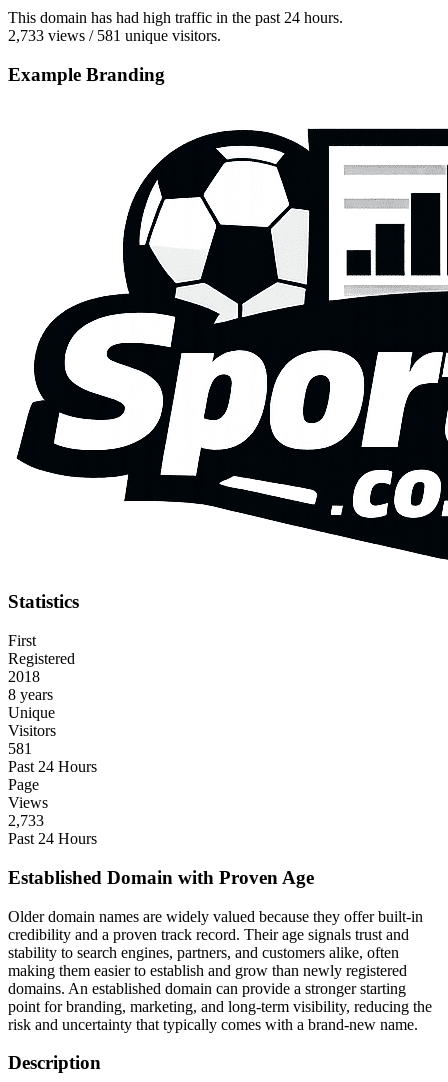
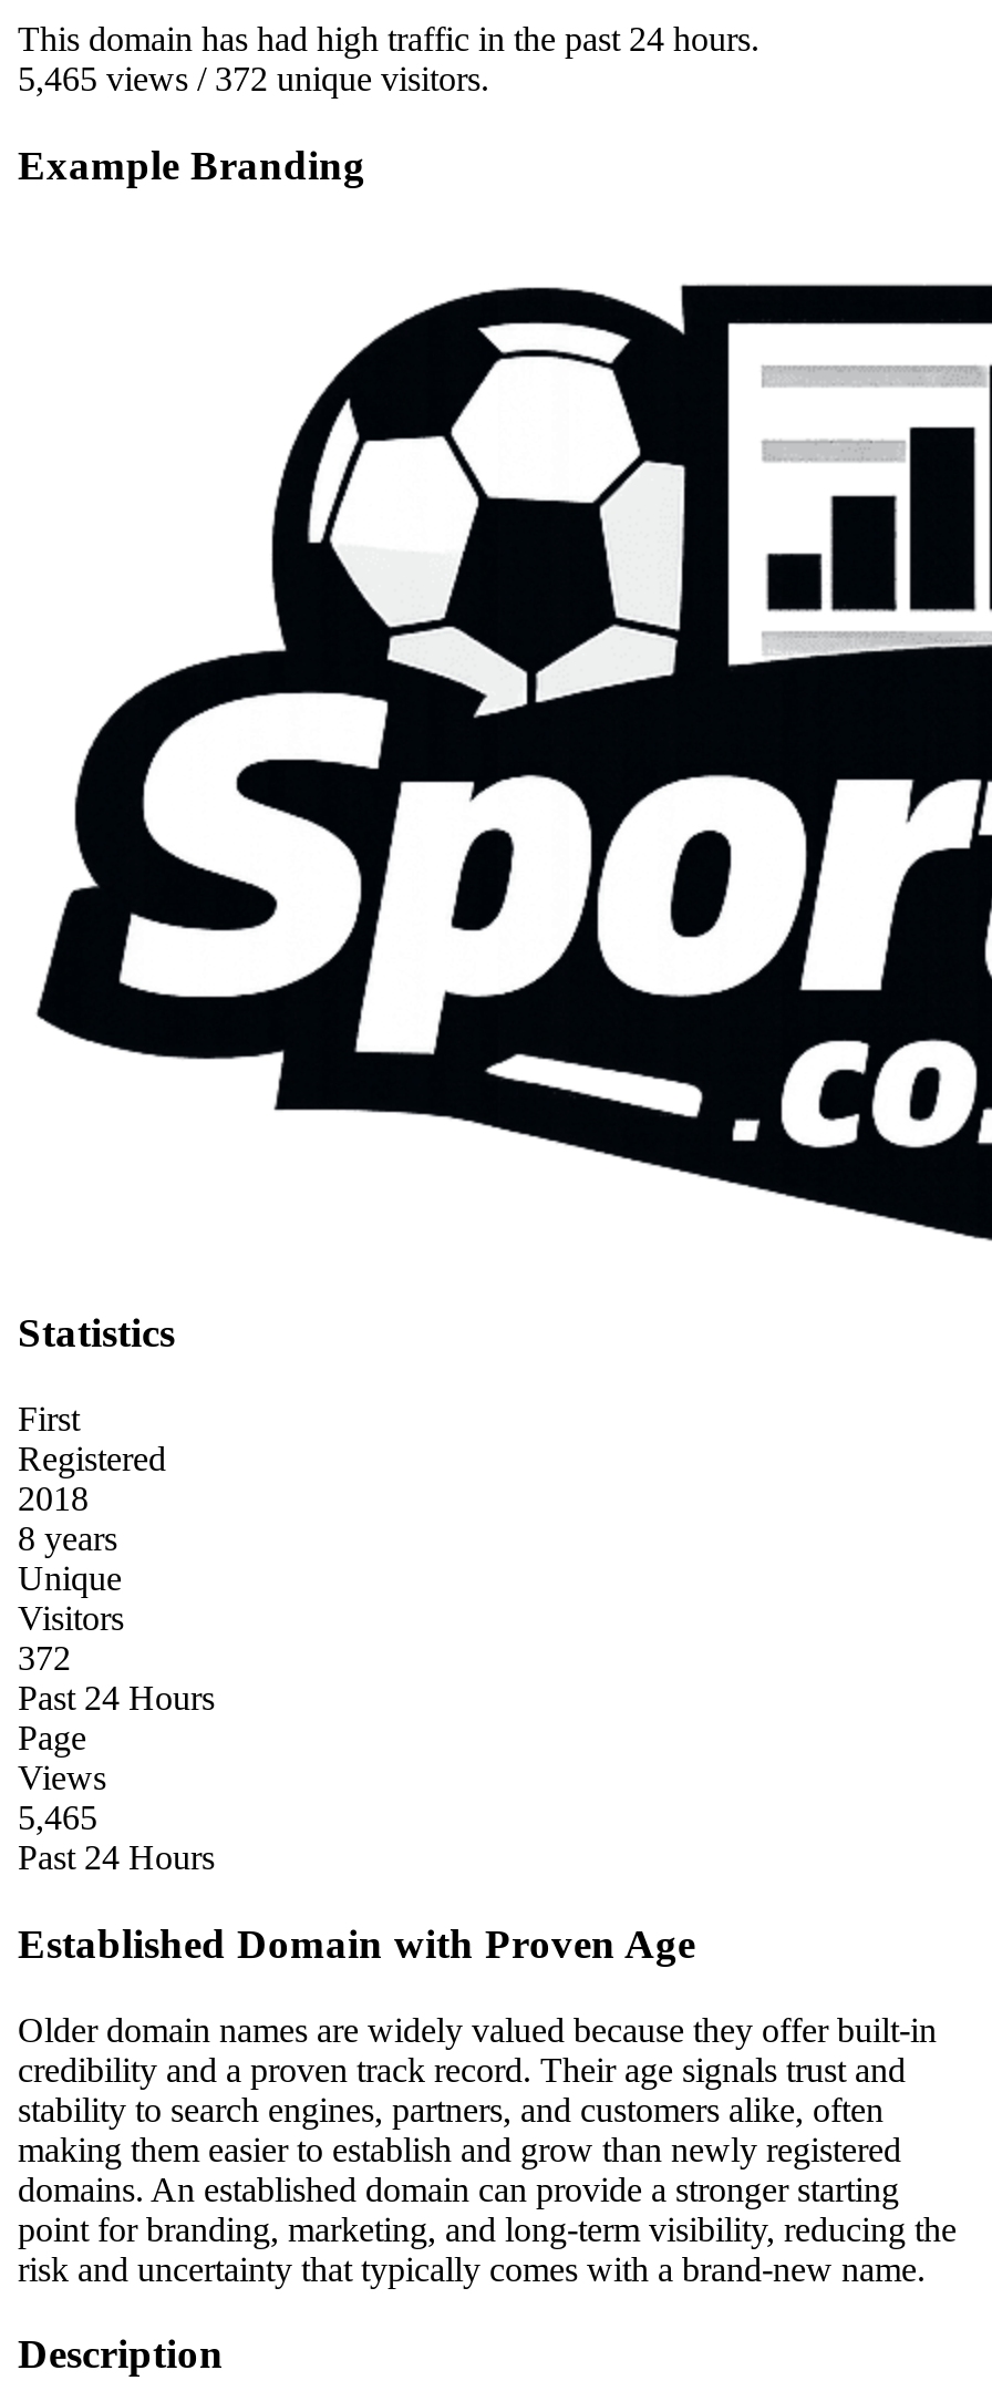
[8,27,221,44] 2,733 views / 581 unique visitors. -> [18,60,489,98] 5,465 views / 372 unique visitors.
[8,740,32,757] 581 -> [18,1639,71,1677] 372
[8,812,44,829] 2,733 -> [18,1799,97,1837] 5,465

